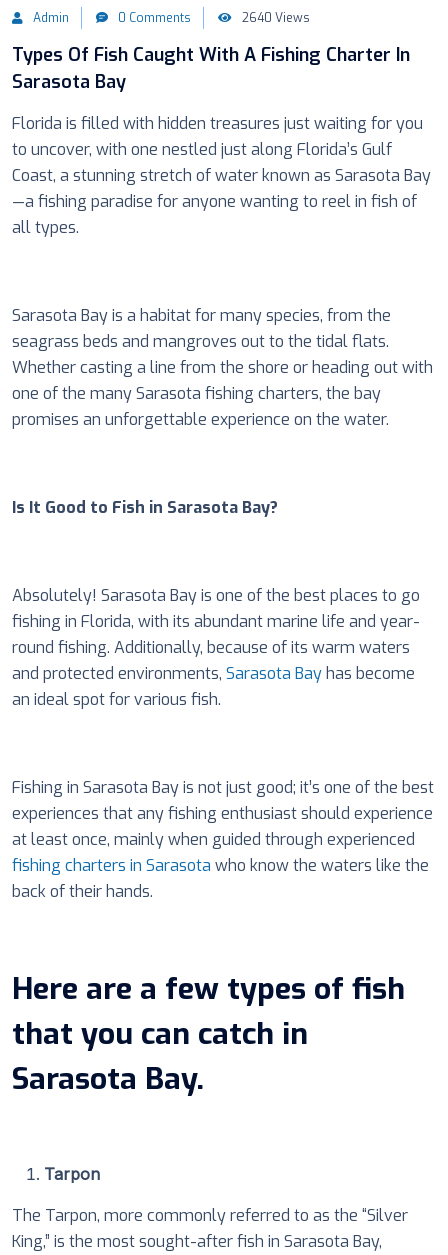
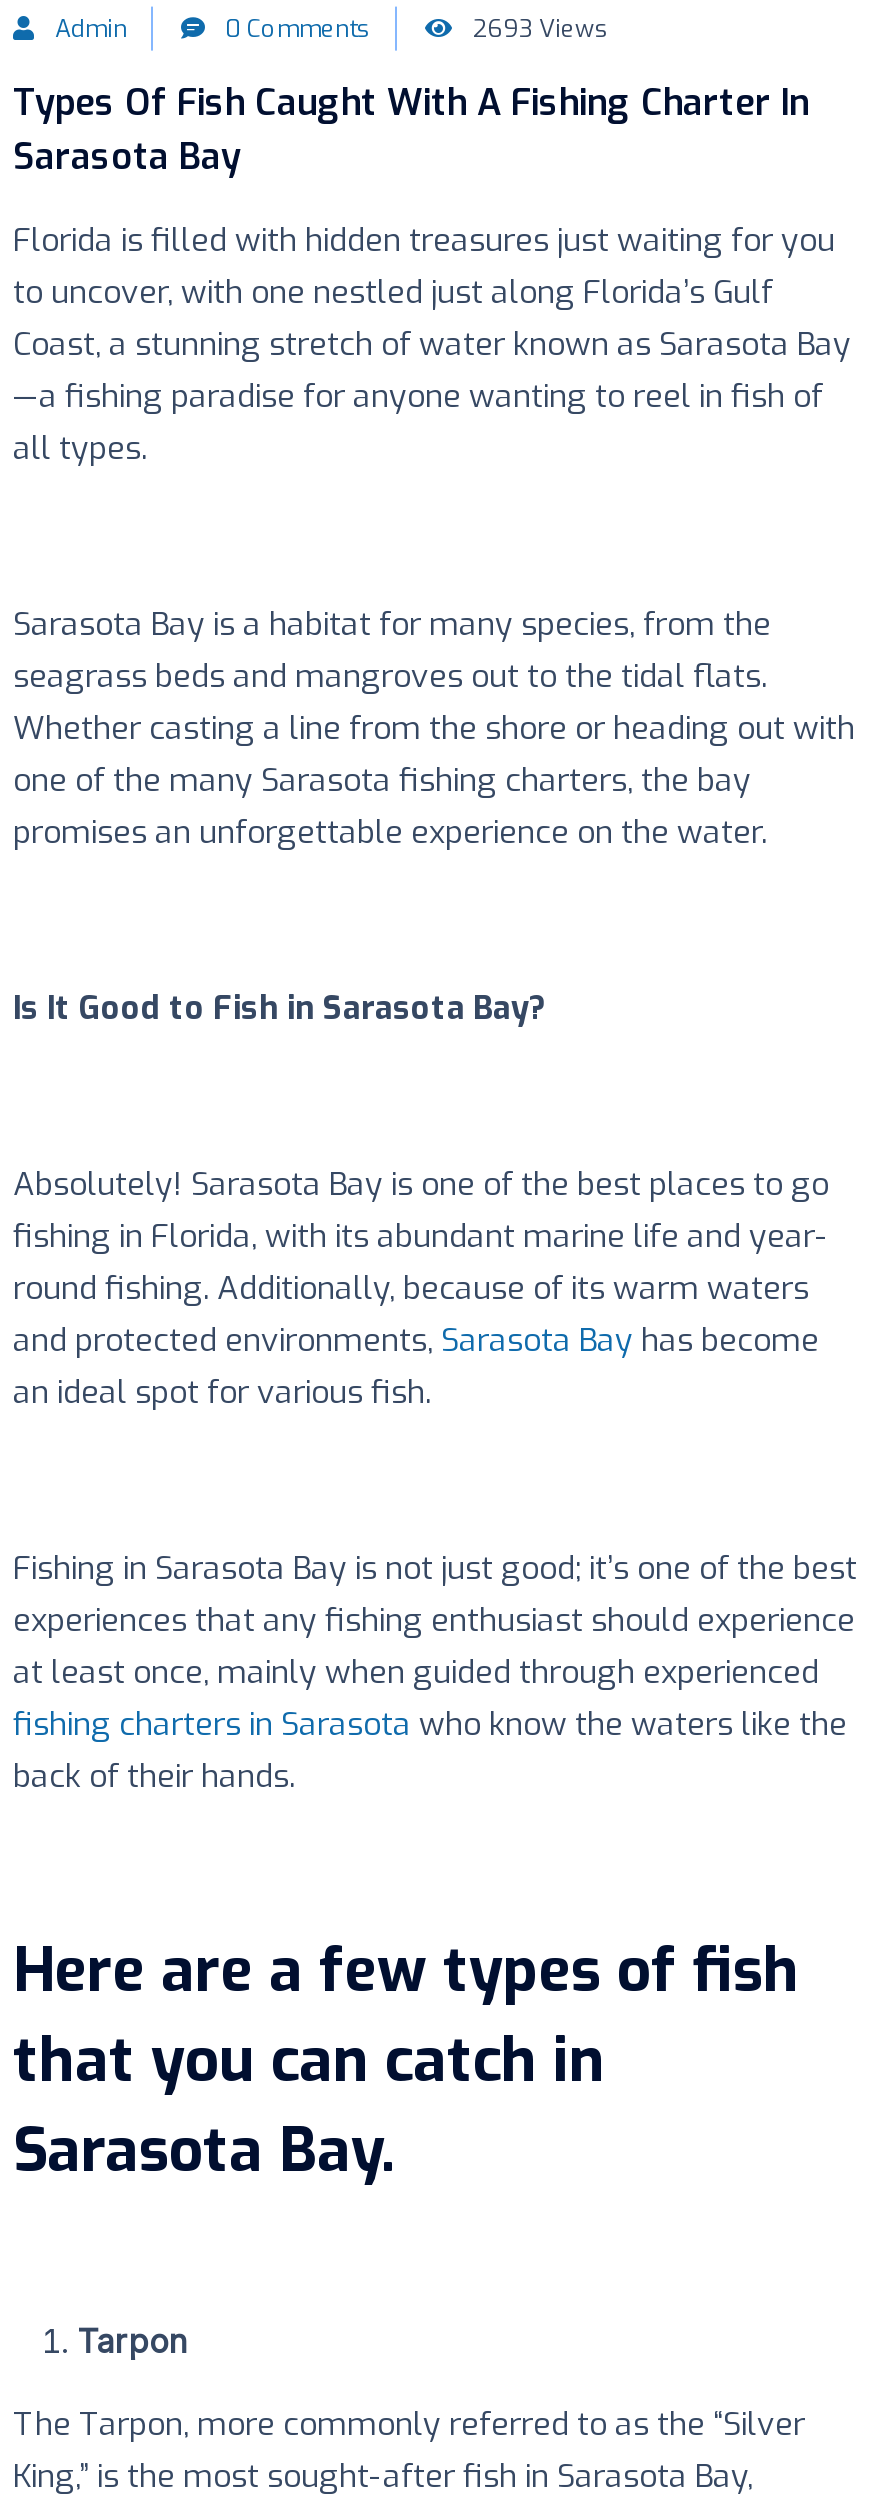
[242,10,310,26] 2640 Views -> [473,13,609,45] 2693 Views

